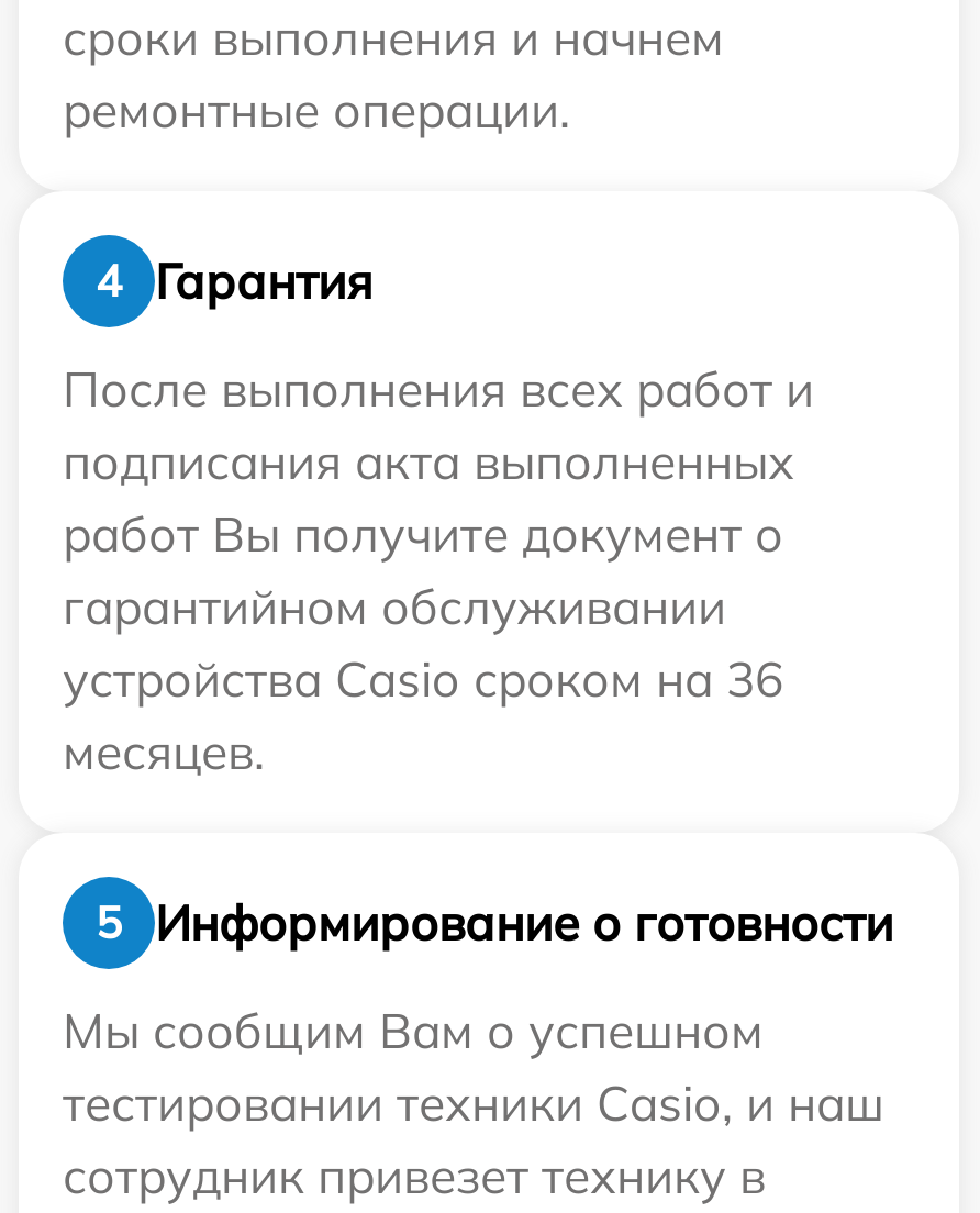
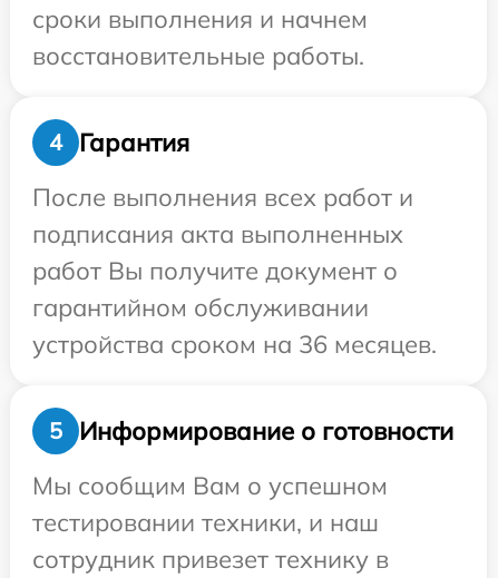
[63,79,570,141] ремонтные операции. -> [32,40,364,71] восстановительные работы.
[63,648,783,782] устройства Casio сроком на 36 | месяцев. -> [32,329,437,360] устройства сроком на 36 месяцев.
[63,1072,884,1134] тестировании техники Casio, и наш -> [32,507,379,538] тестировании техники, и наш

